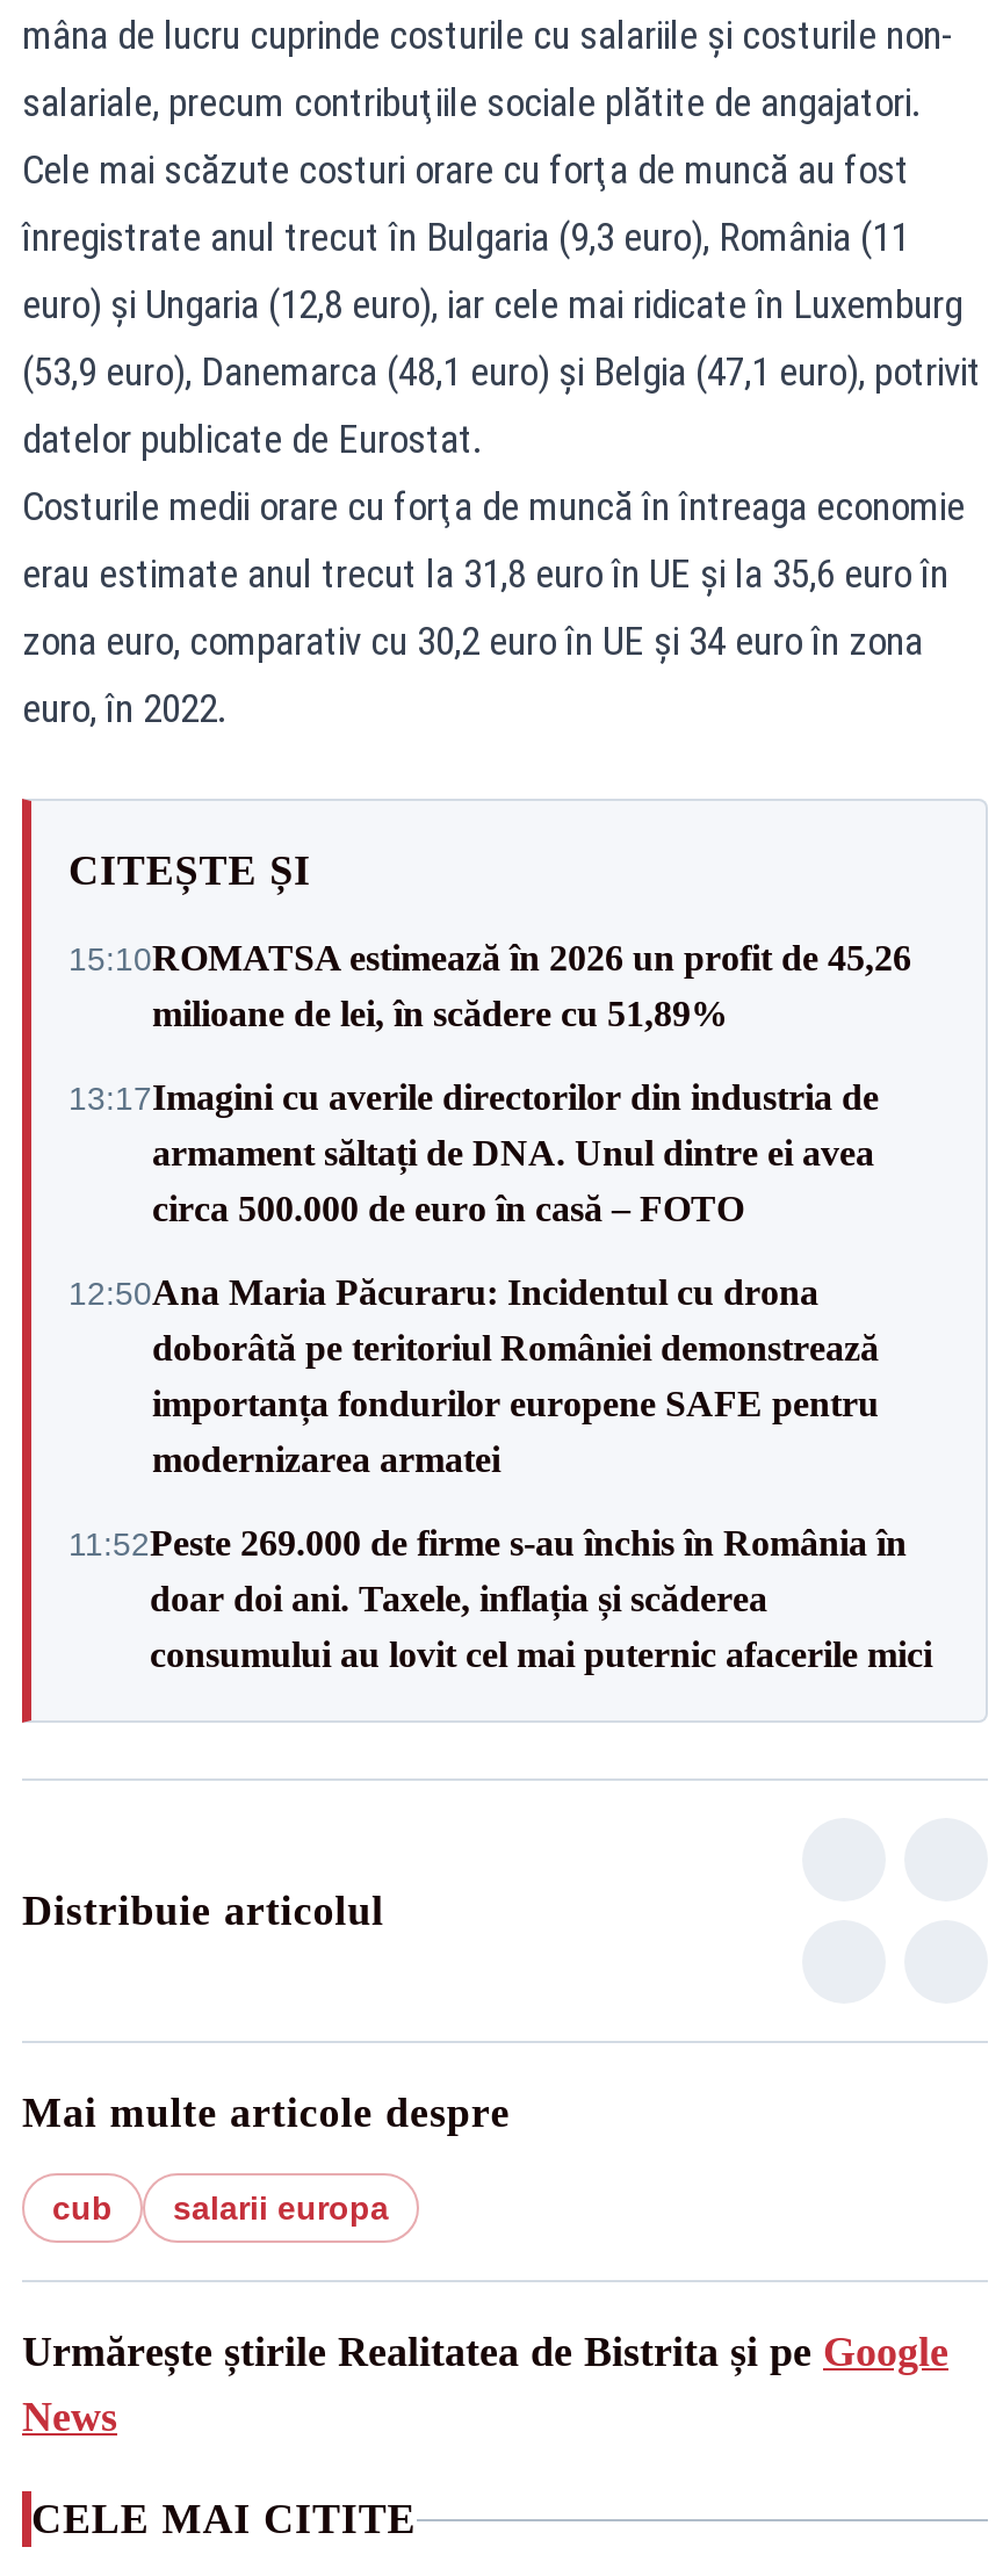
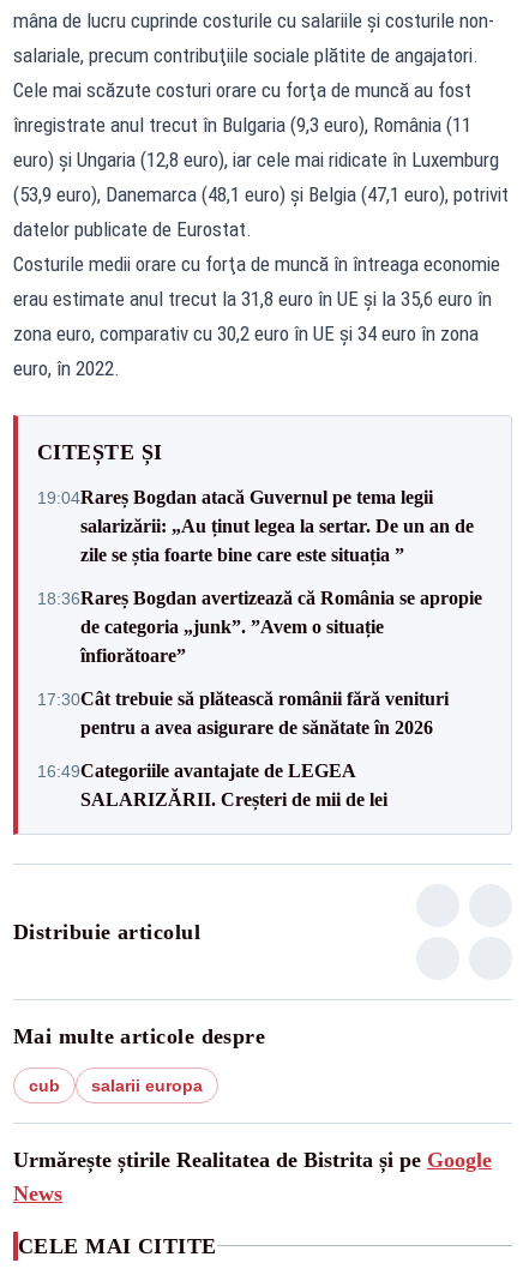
[68,938,911,1033] 15:10ROMATSA estimează în 2026 un profit de 45,26 | milioane de lei, în scădere cu 51,89% -> [37,486,474,564] 19:04Rareș Bogdan atacă Guvernul pe tema legii | salarizării: „Au ținut legea la sertar. De un an de | zile se știa foarte bine care este situația ”
[68,1077,879,1228] 13:17Imagini cu averile directorilor din industria de | armament săltați de DNA. Unul dintre ei avea | circa 500.000 de euro în casă – FOTO -> [37,587,482,665] 18:36Rareș Bogdan avertizează că România se apropie | de categoria „junk”. ”Avem o situație | înfiorătoare”
[68,1272,879,1479] 12:50Ana Maria Păcuraru: Incidentul cu drona | doborâtă pe teritoriul României demonstrează | importanța fondurilor europene SAFE pentru | modernizarea armatei -> [37,688,449,737] 17:30Cât trebuie să plătească românii fără venituri | pentru a avea asigurare de sănătate în 2026
[68,1523,932,1674] 11:52Peste 269.000 de firme s-au închis în România în | doar doi ani. Taxele, inflația și scăderea | consumului au lovit cel mai puternic afacerile mici -> [37,760,387,809] 16:49Categoriile avantajate de LEGEA | SALARIZĂRII. Creșteri de mii de lei

